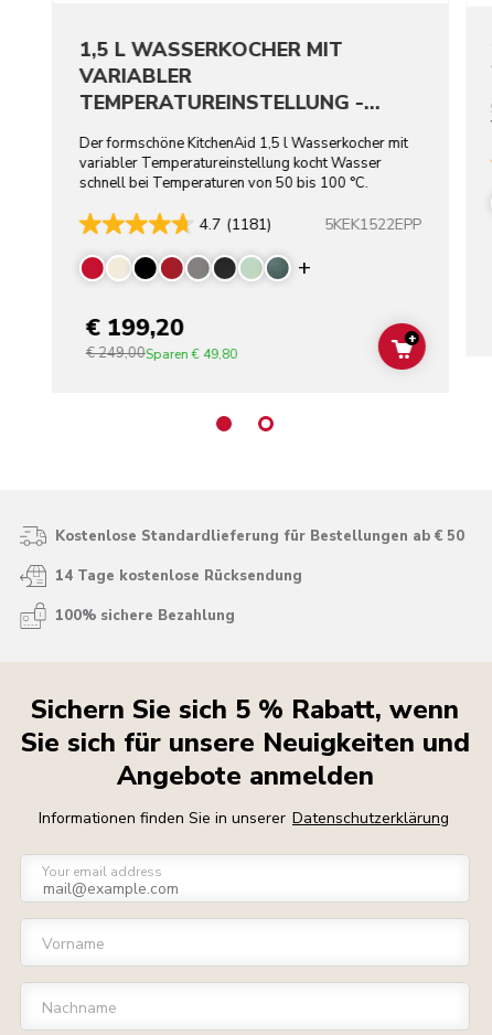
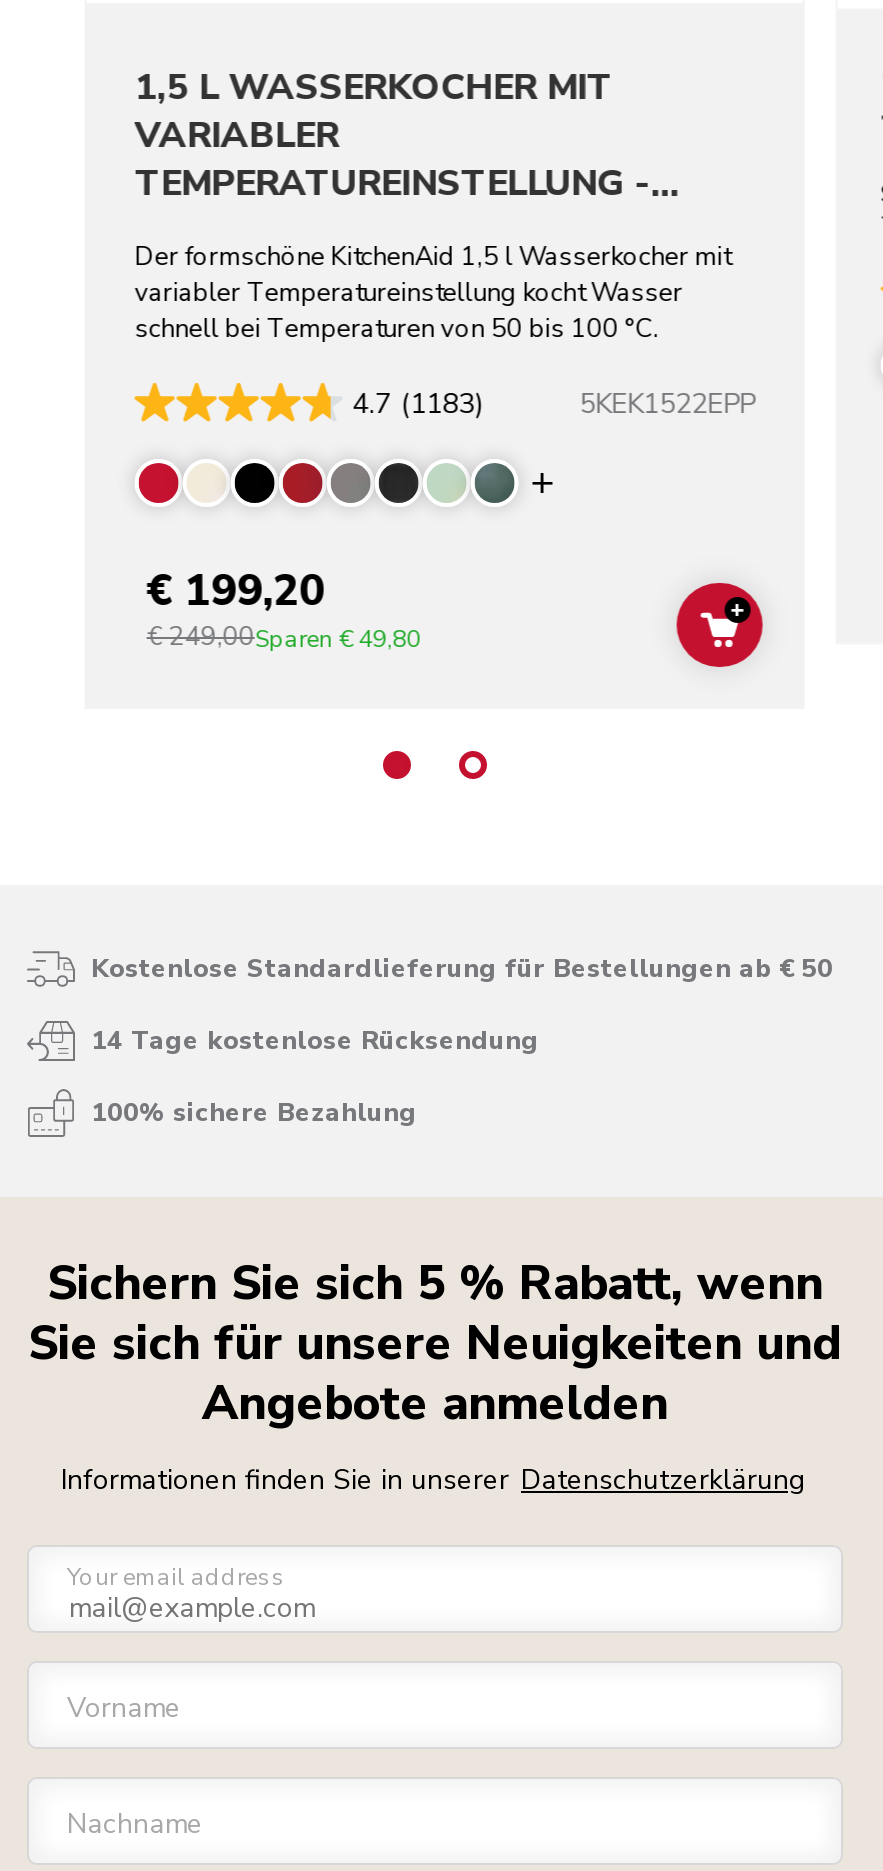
[199,214,271,235] 4.7 (1181) -> [353,386,483,424] 4.7 (1183)

